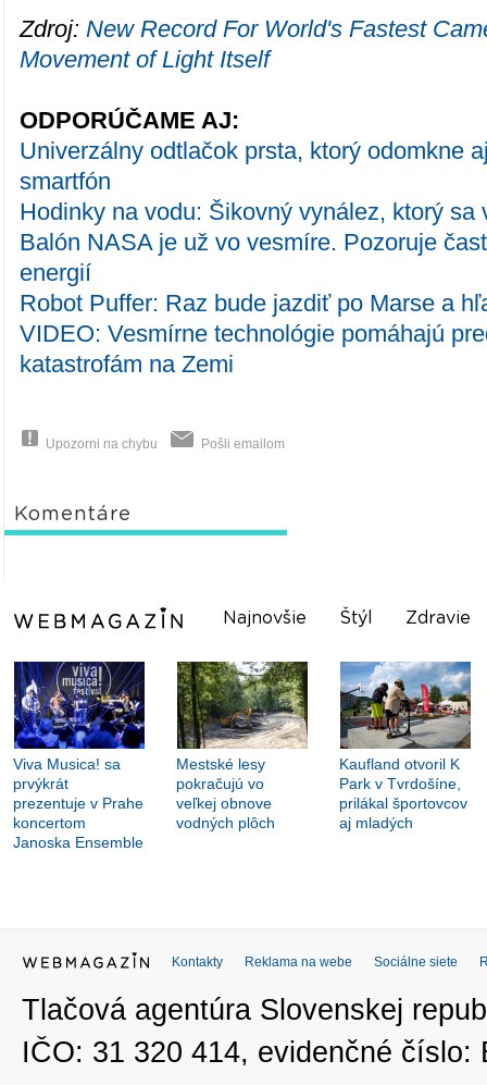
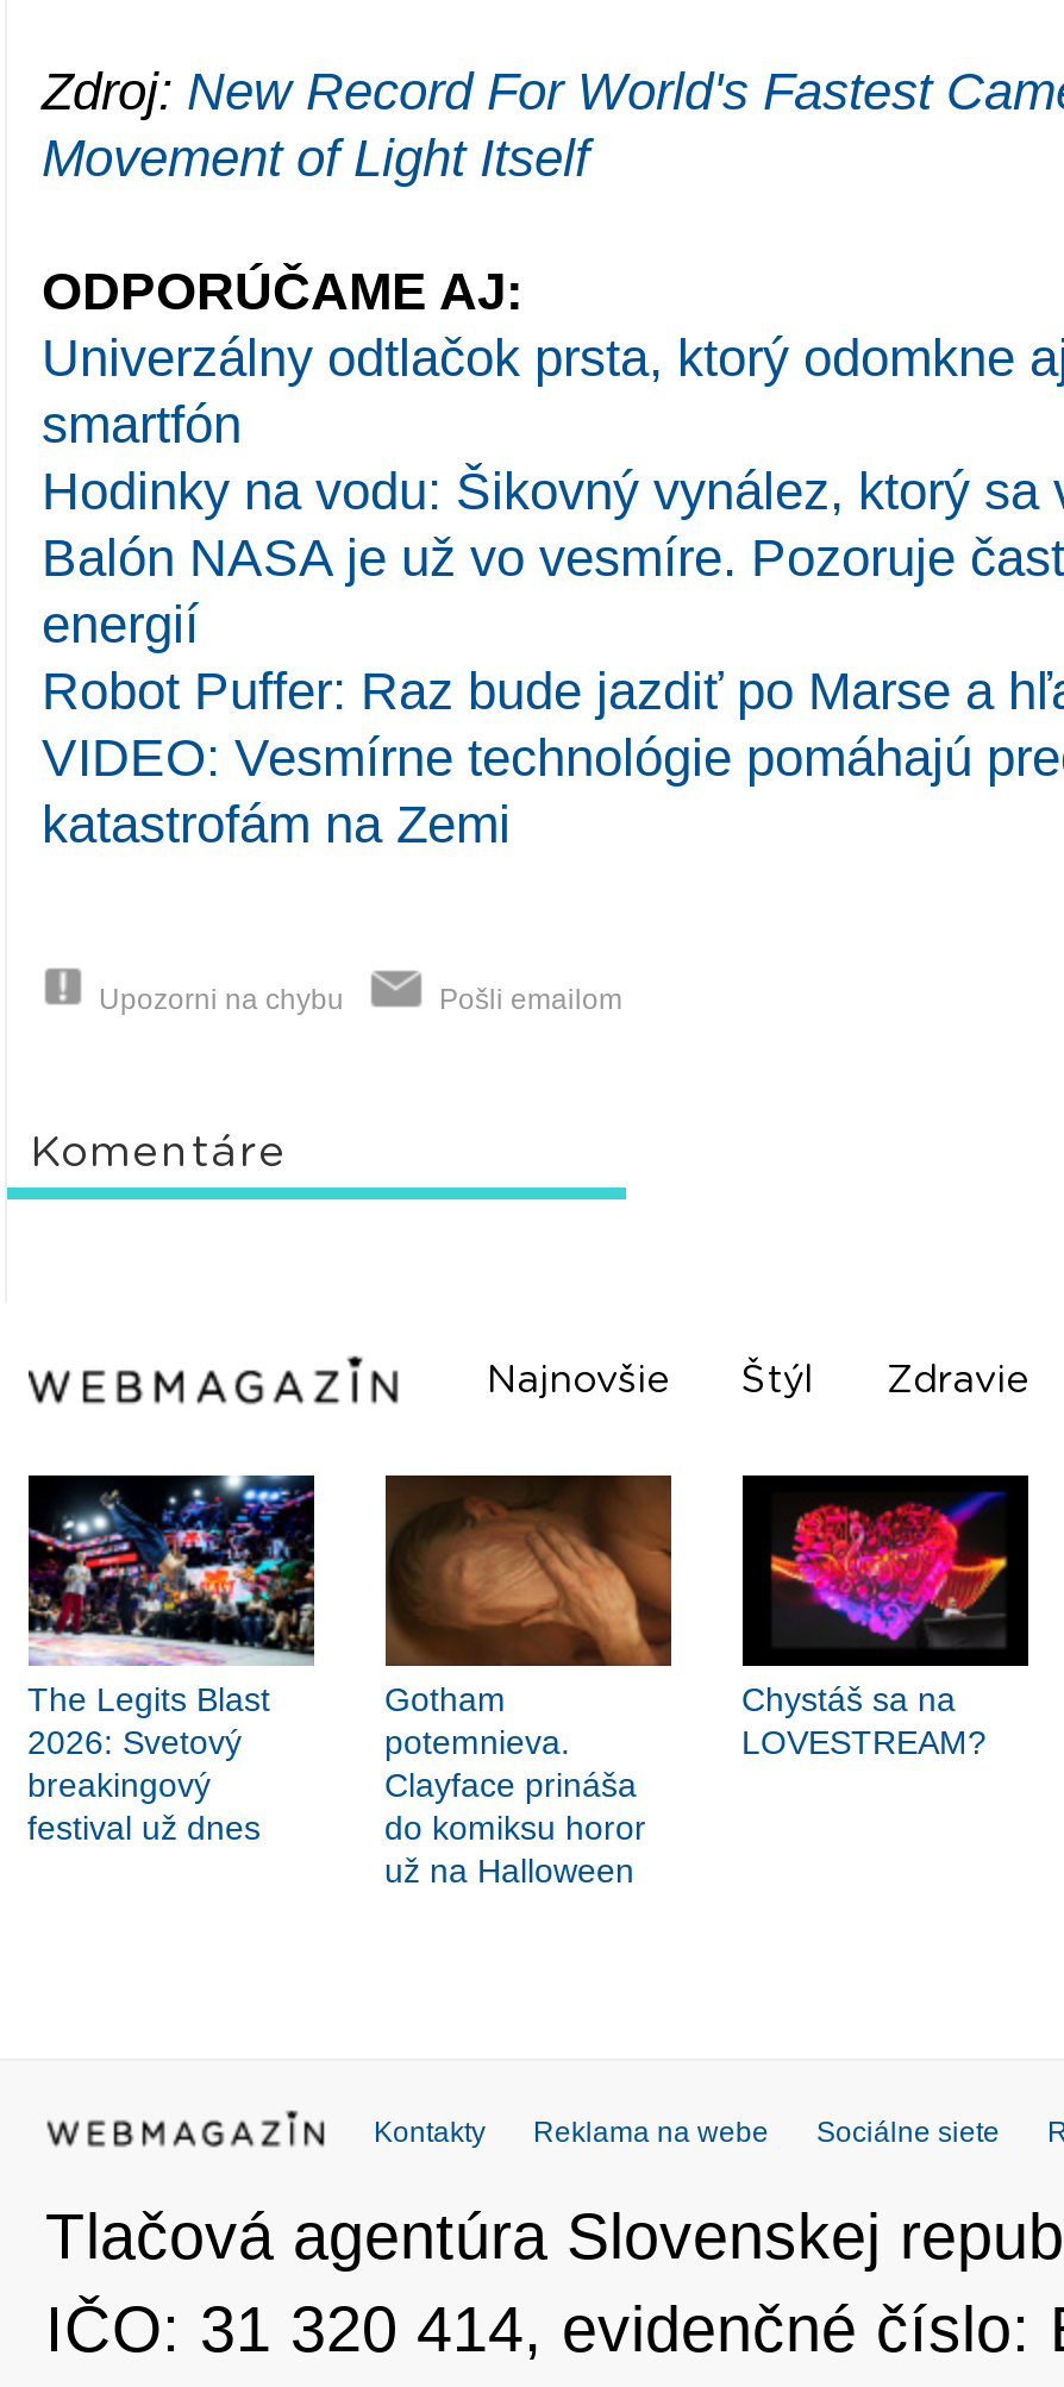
[13,661,146,851] [image] | Viva Musica! sa | prvýkrát | prezentuje v Prahe | koncertom | Janoska Ensemble -> [26,1473,317,1846] [image] | The Legits Blast | 2026: Svetový | breakingový | festival už dnes
[177,661,309,831] [image] | Mestské lesy | pokračujú vo | veľkej obnove | vodných plôch -> [384,1473,674,1889] [image] | Gotham | potemnieva. | Clayface prináša | do komiksu horor | už na Halloween
[339,661,472,831] [image] | Kaufland otvoril K | Park v Tvrdošíne, | prilákal športovcov | aj mladých -> [740,1473,1031,1760] [image] | Chystáš sa na | LOVESTREAM?

